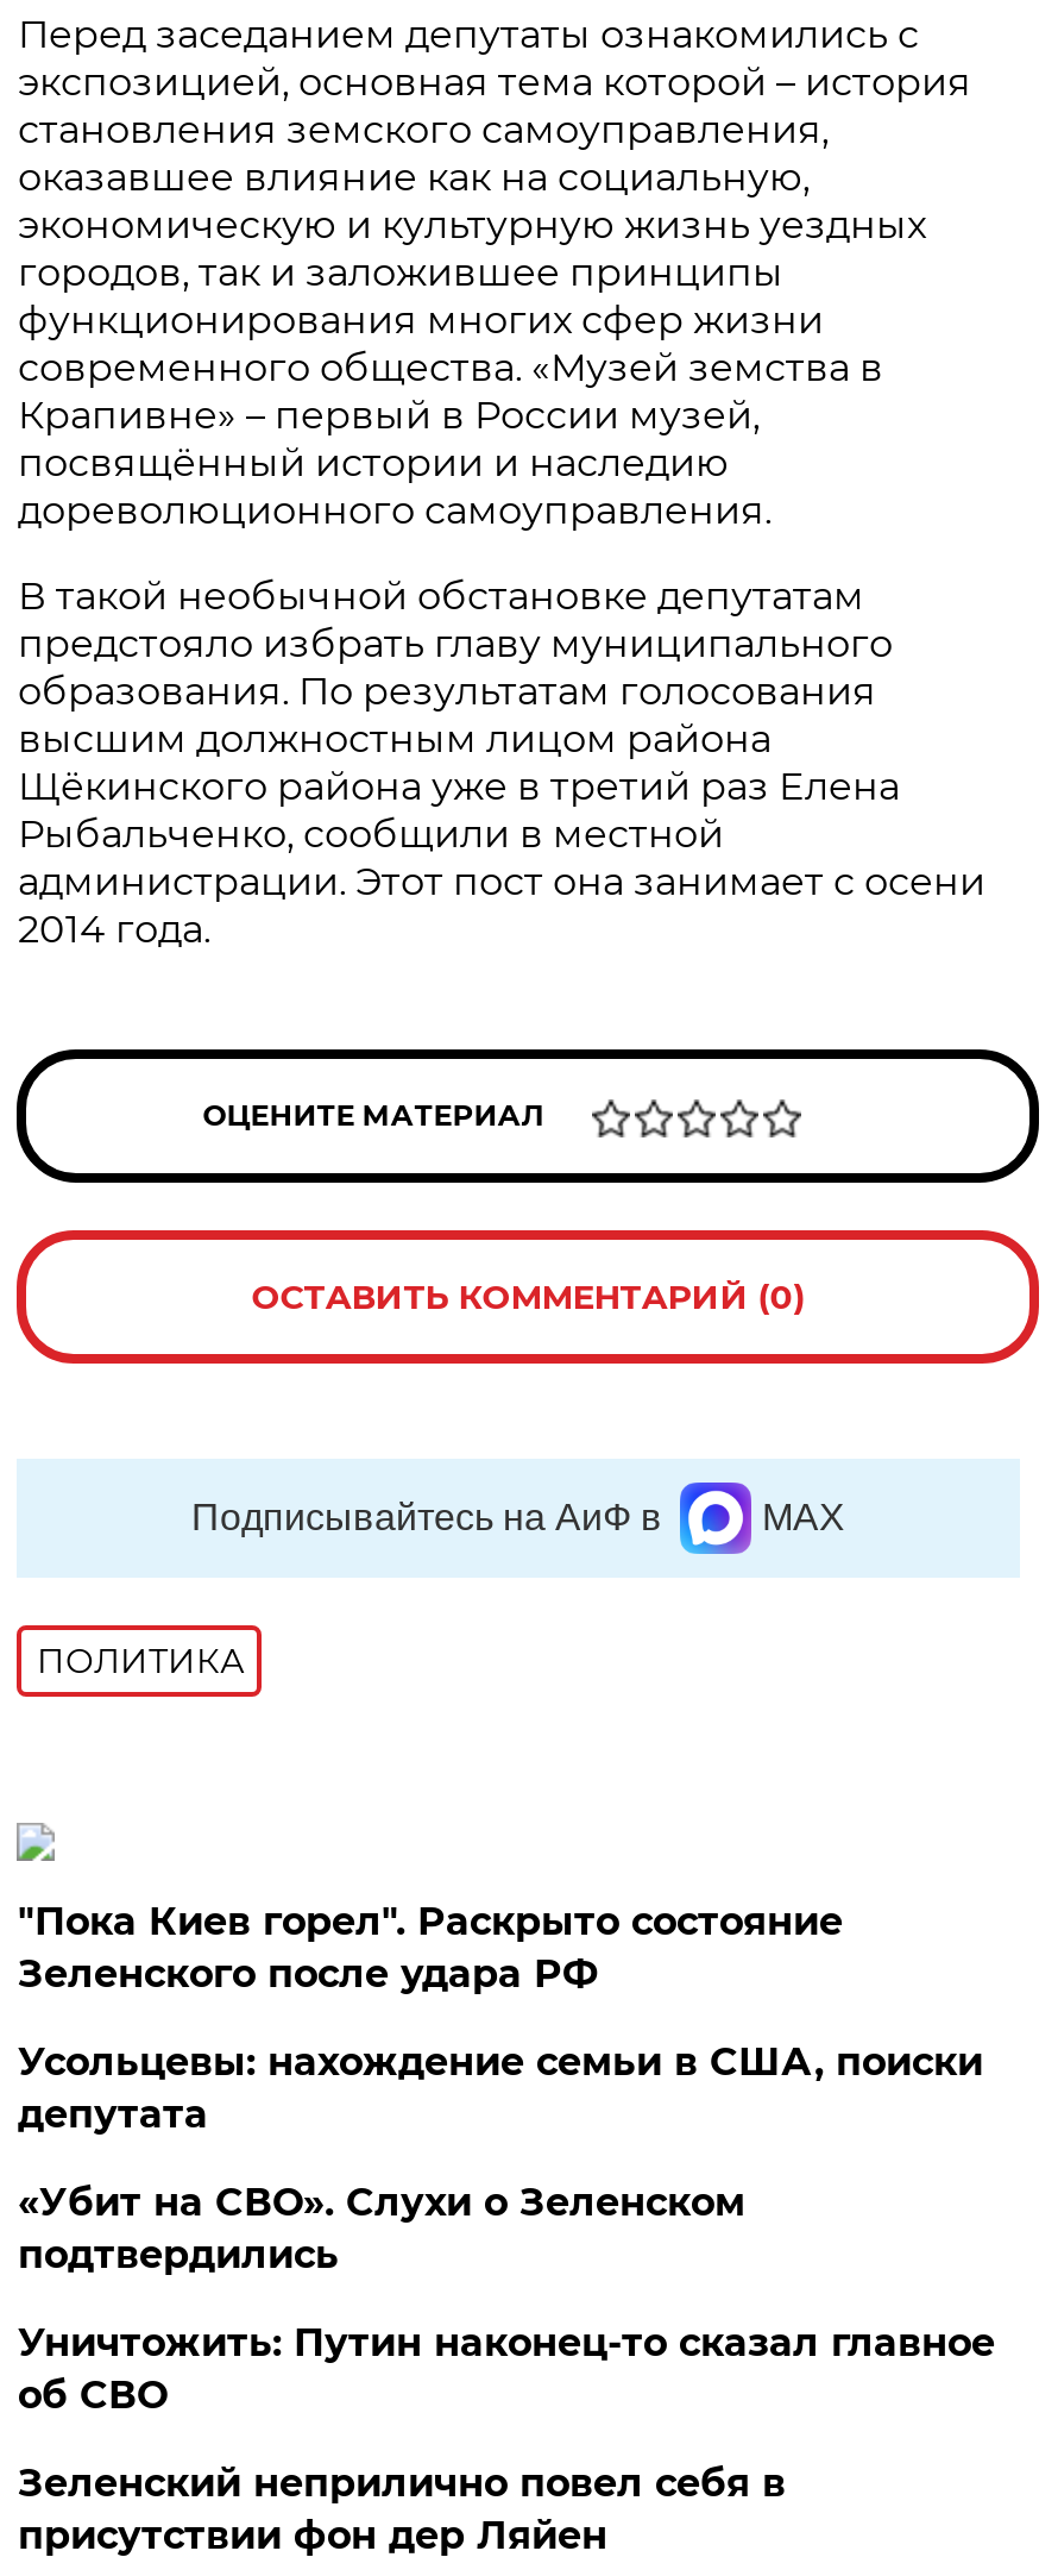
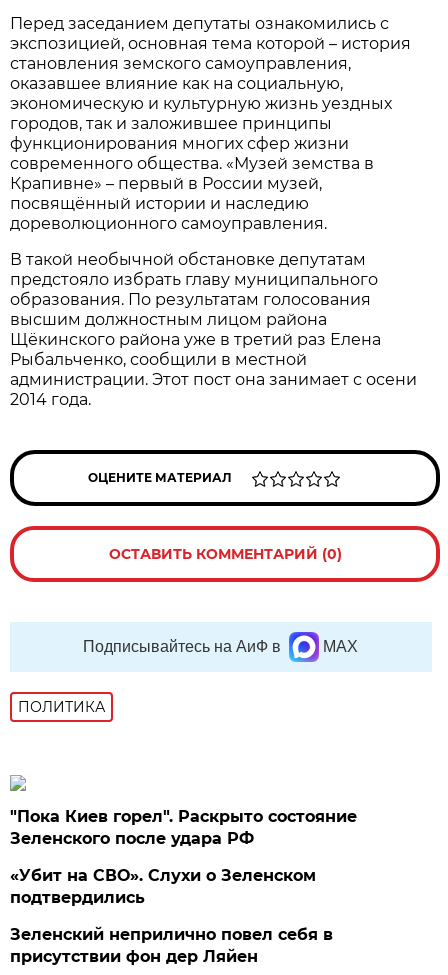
[18,2039,983,2137] Усольцевы: нахождение семьи в США, поиски | депутата -> none
[18,2320,995,2418] Уничтожить: Путин наконец-то сказал главное | об СВО -> none

